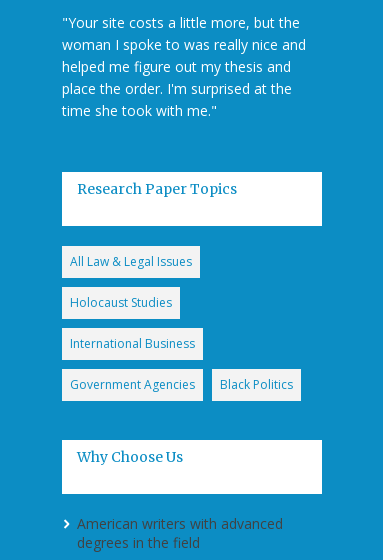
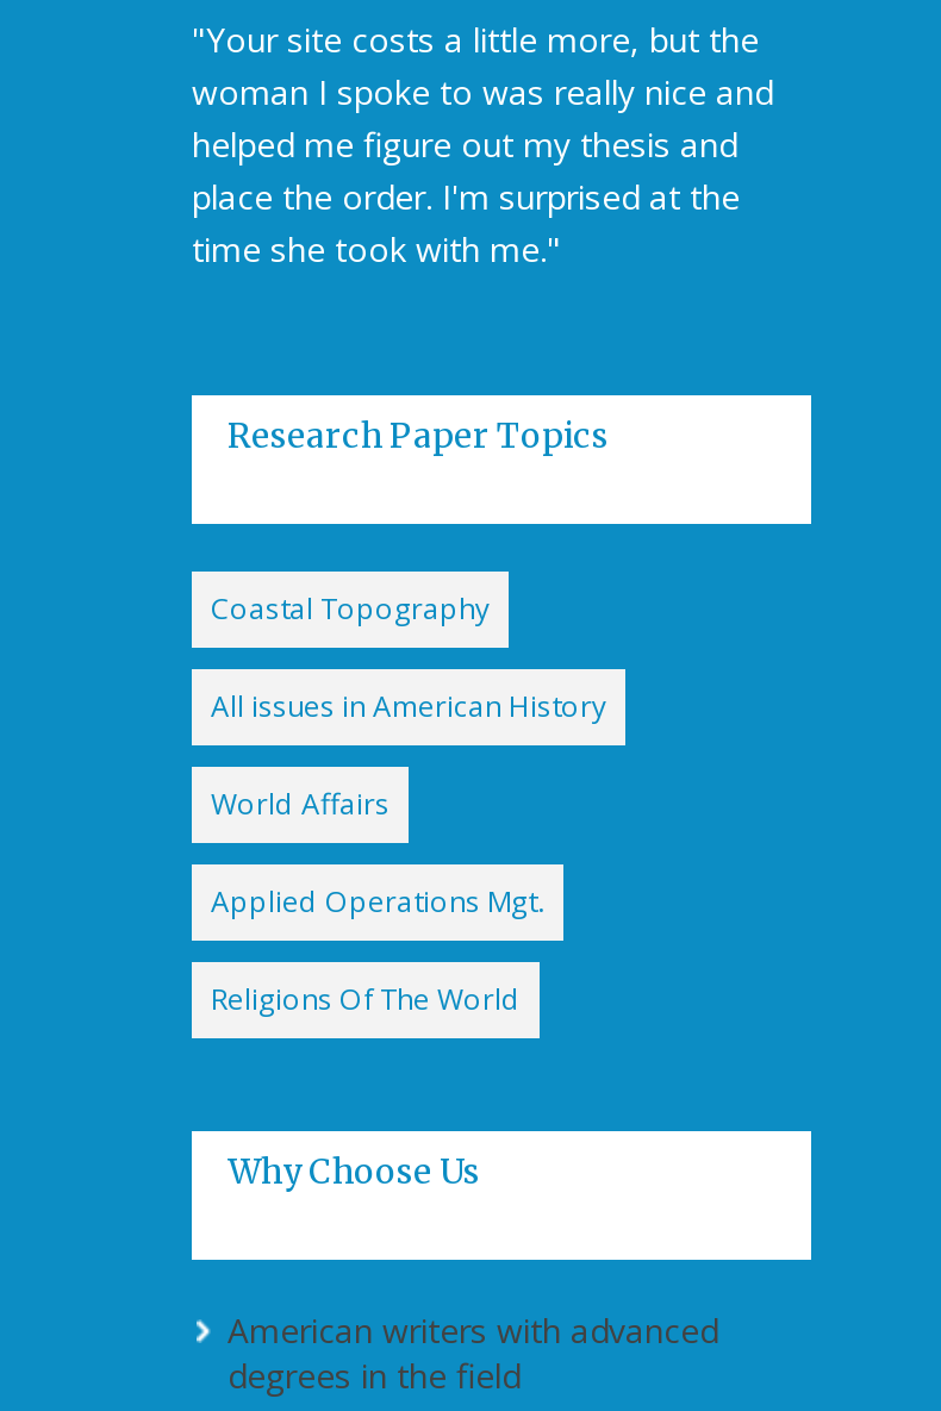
[70,253,293,393] All Law & Legal Issues | Holocaust Studies | International Business | Government Agencies | Black Politics -> [211,588,606,1019] Coastal Topography | All issues in American History | World Affairs | Applied Operations Mgt. | Religions Of The World

